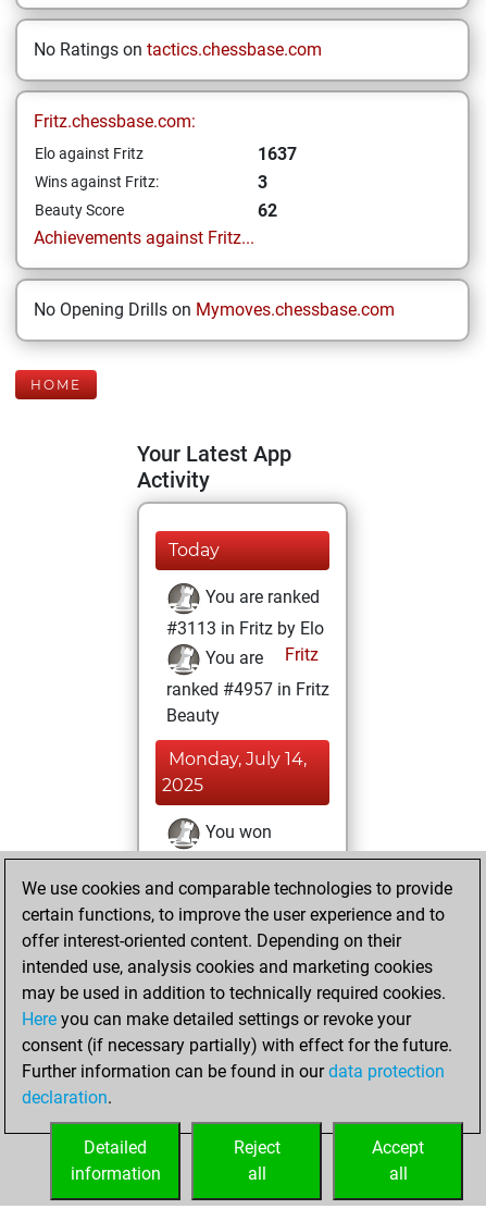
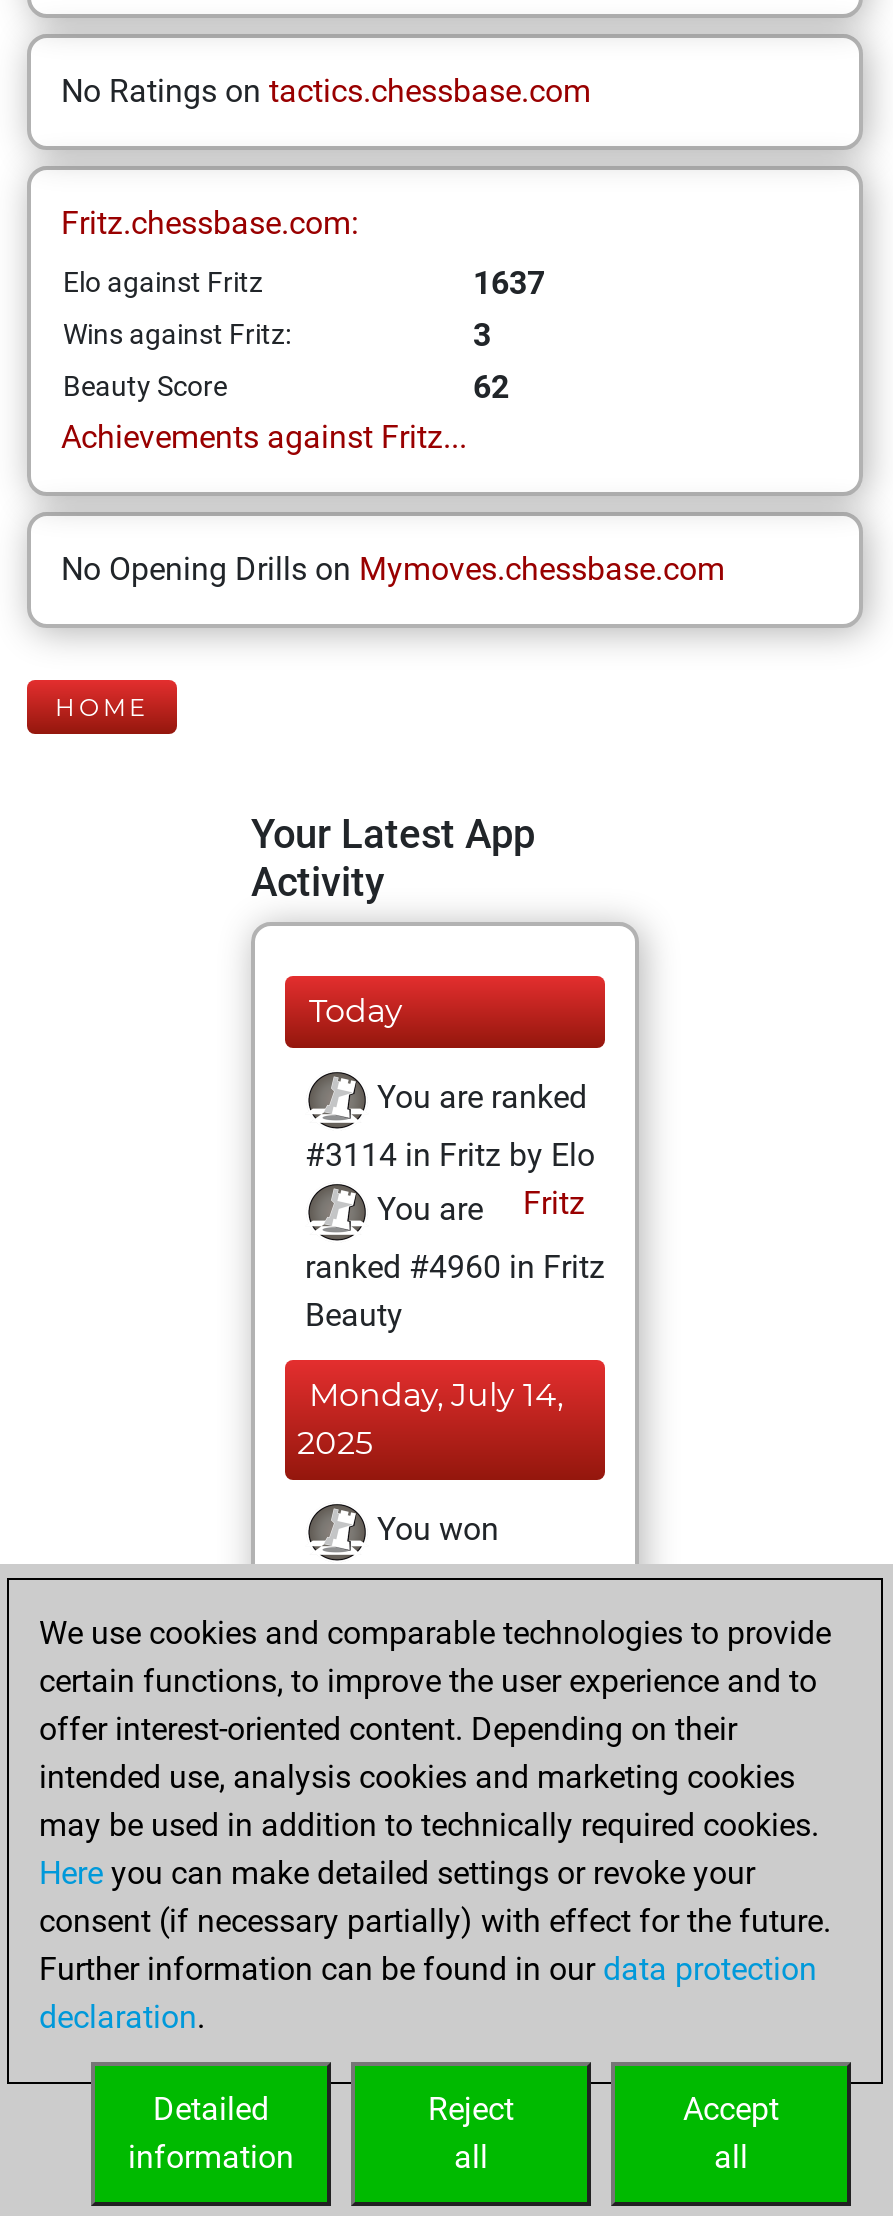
[166,618,324,639] #3113 in Fritz by Elo -> [305,1136,595,1174] #3114 in Fritz by Elo
[166,679,329,700] ranked #4957 in Fritz -> [305,1248,605,1286] ranked #4960 in Fritz

